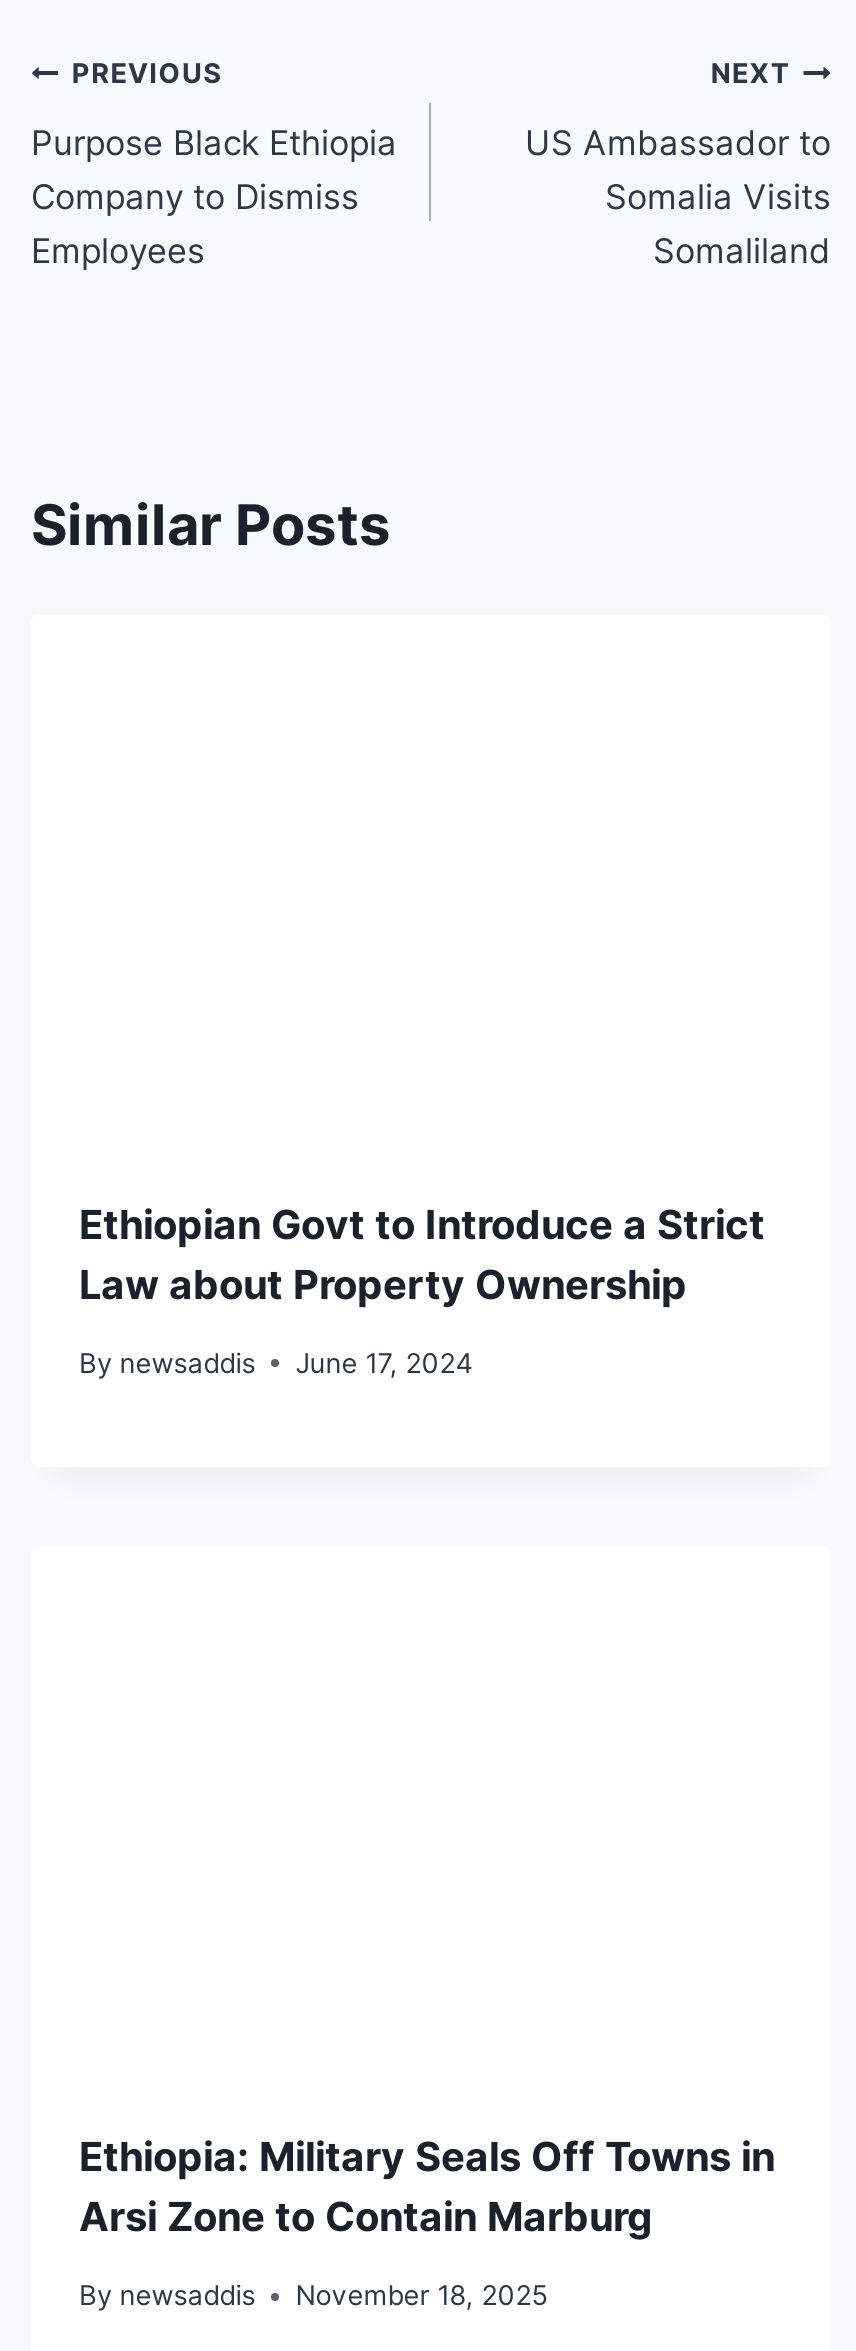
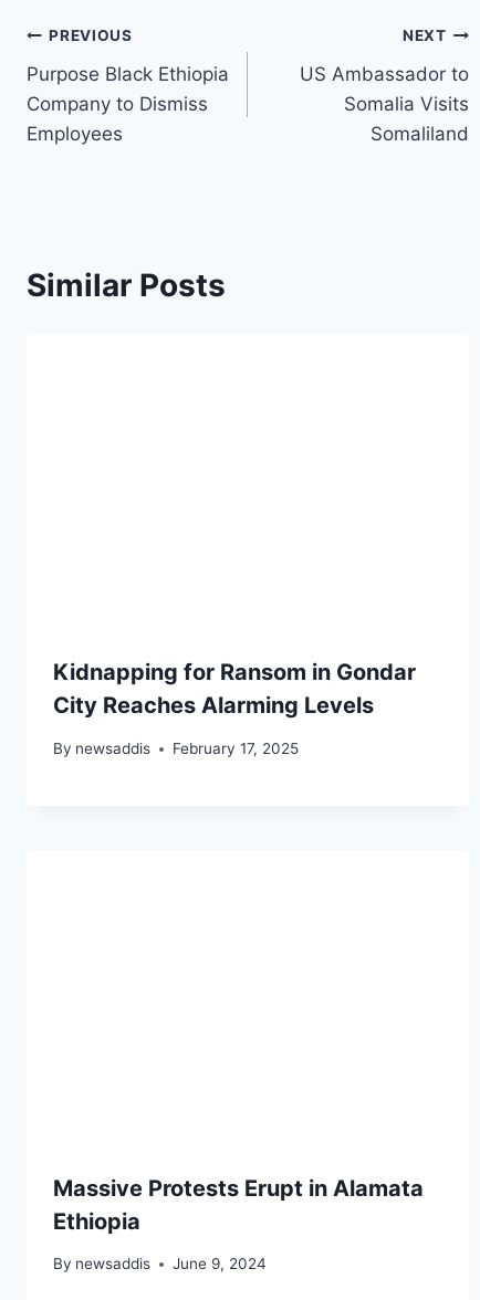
[79,1202,765,1310] Ethiopian Govt to Introduce a Strict | Law about Property Ownership -> [53,659,416,719] Kidnapping for Ransom in Gondar | City Reaches Alarming Levels
[79,1347,473,1379] By newsaddis June 17, 2024 -> [53,740,299,757] By newsaddis February 17, 2025
[79,2134,775,2242] Ethiopia: Military Seals Off Towns in | Arsi Zone to Contain Marburg -> [53,1175,424,1234] Massive Protests Erupt in Alamata | Ethiopia
[79,2280,547,2312] By newsaddis November 18, 2025 -> [53,1255,267,1273] By newsaddis June 9, 2024

